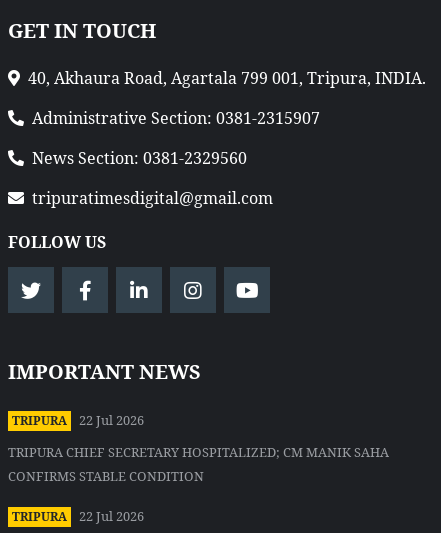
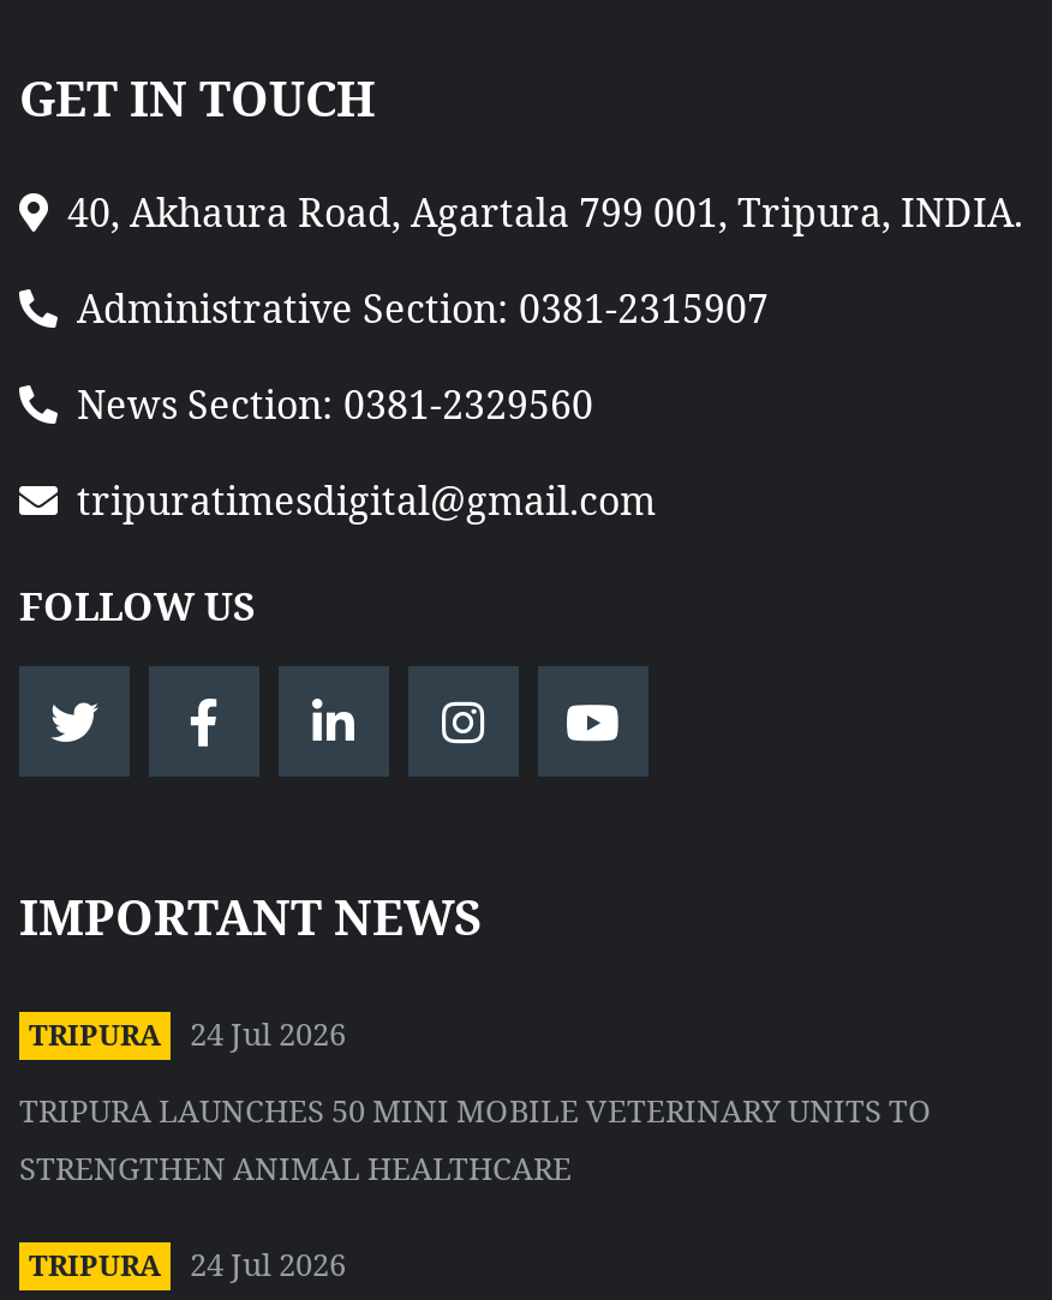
[12,411,144,429] TRIPURA 22 Jul 2026 -> [29,1012,346,1055] TRIPURA 24 Jul 2026
[8,443,389,485] TRIPURA CHIEF SECRETARY HOSPITALIZED; CM MANIK SAHA | CONFIRMS STABLE CONDITION -> [19,1089,932,1190] TRIPURA LAUNCHES 50 MINI MOBILE VETERINARY UNITS TO | STRENGTHEN ANIMAL HEALTHCARE
[12,507,144,525] TRIPURA 22 Jul 2026 -> [29,1242,346,1286] TRIPURA 24 Jul 2026

